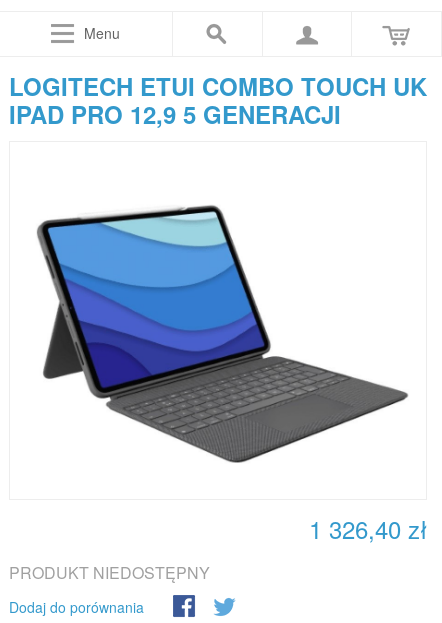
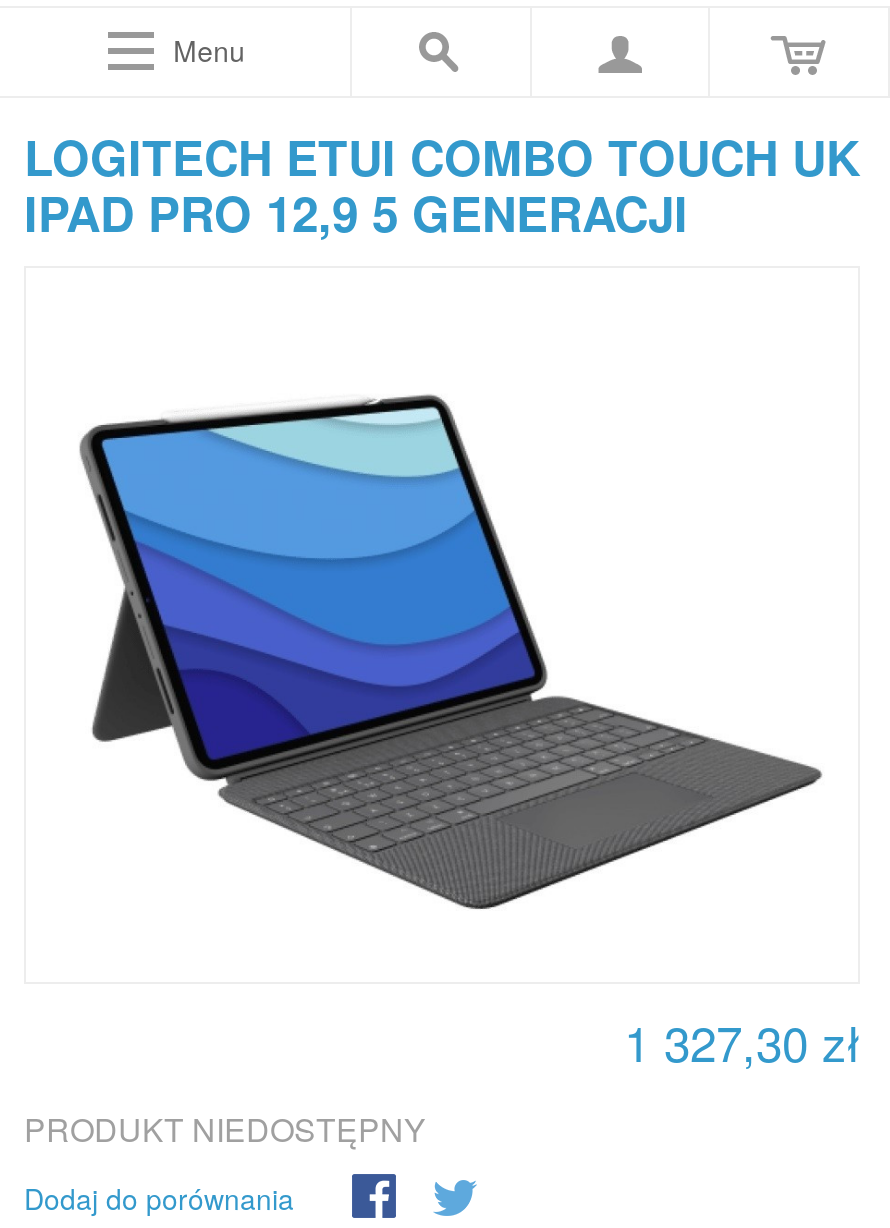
[309,511,427,546] 1 326,40 zł -> [624,1007,860,1077] 1 327,30 zł

